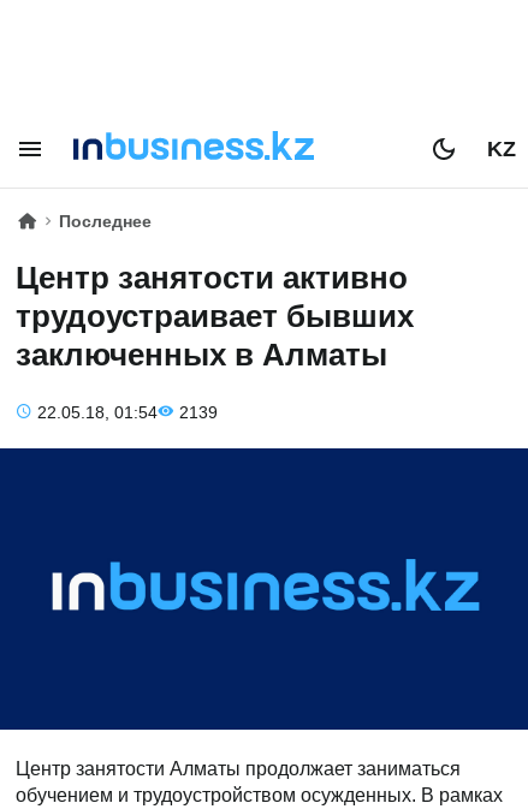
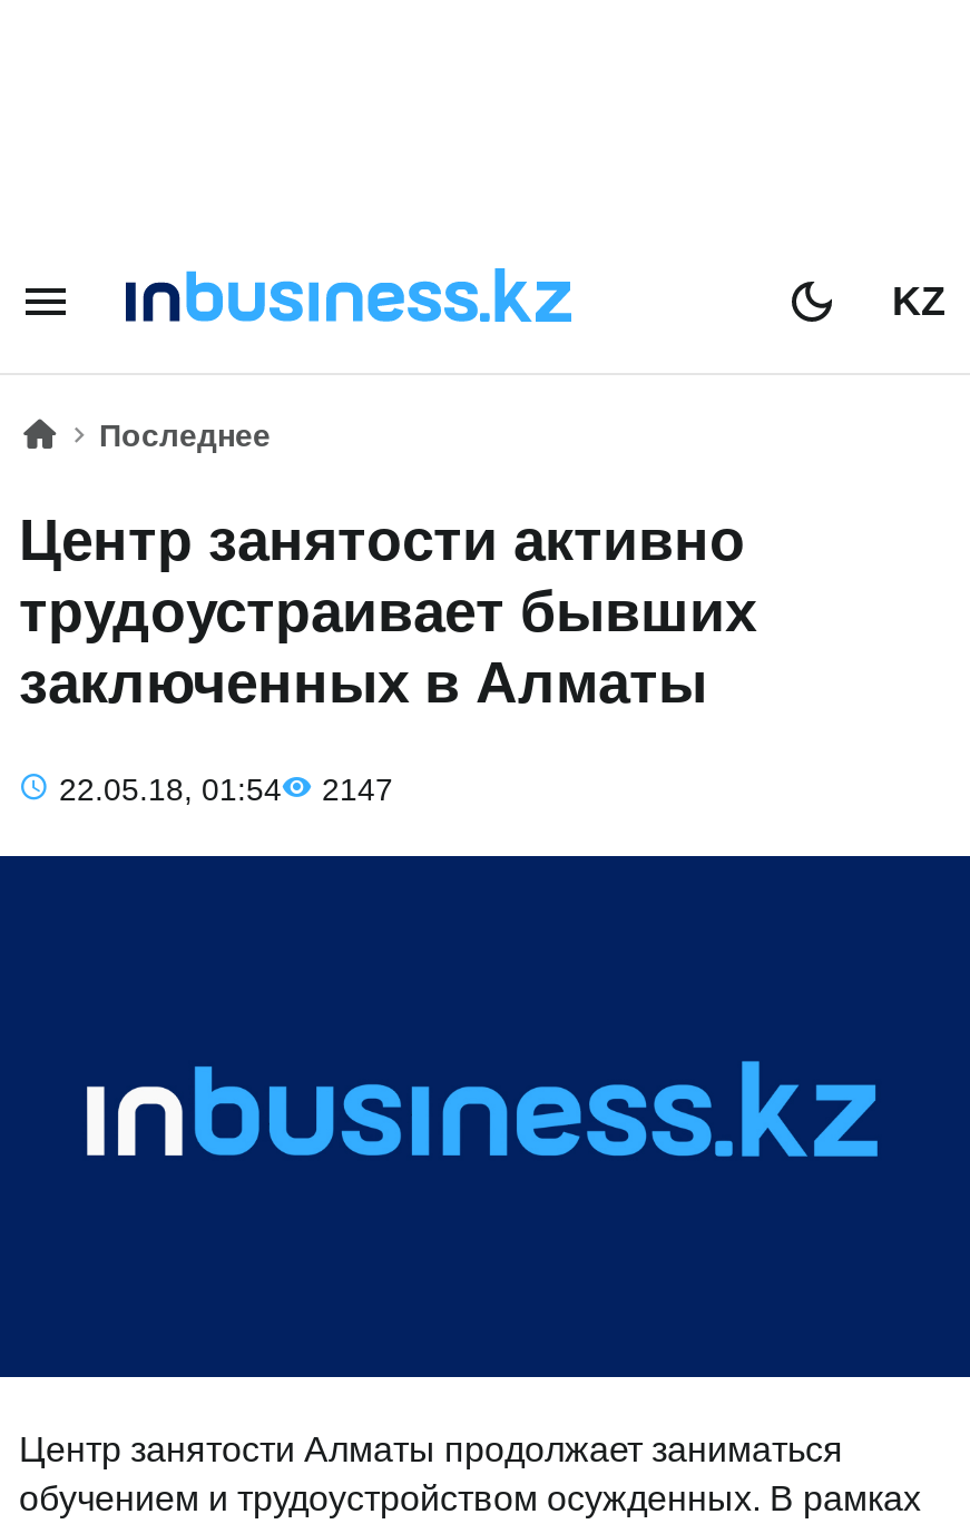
[37,403,218,422] 22.05.18, 01:54 2139 -> [59,771,393,807] 22.05.18, 01:54 2147

